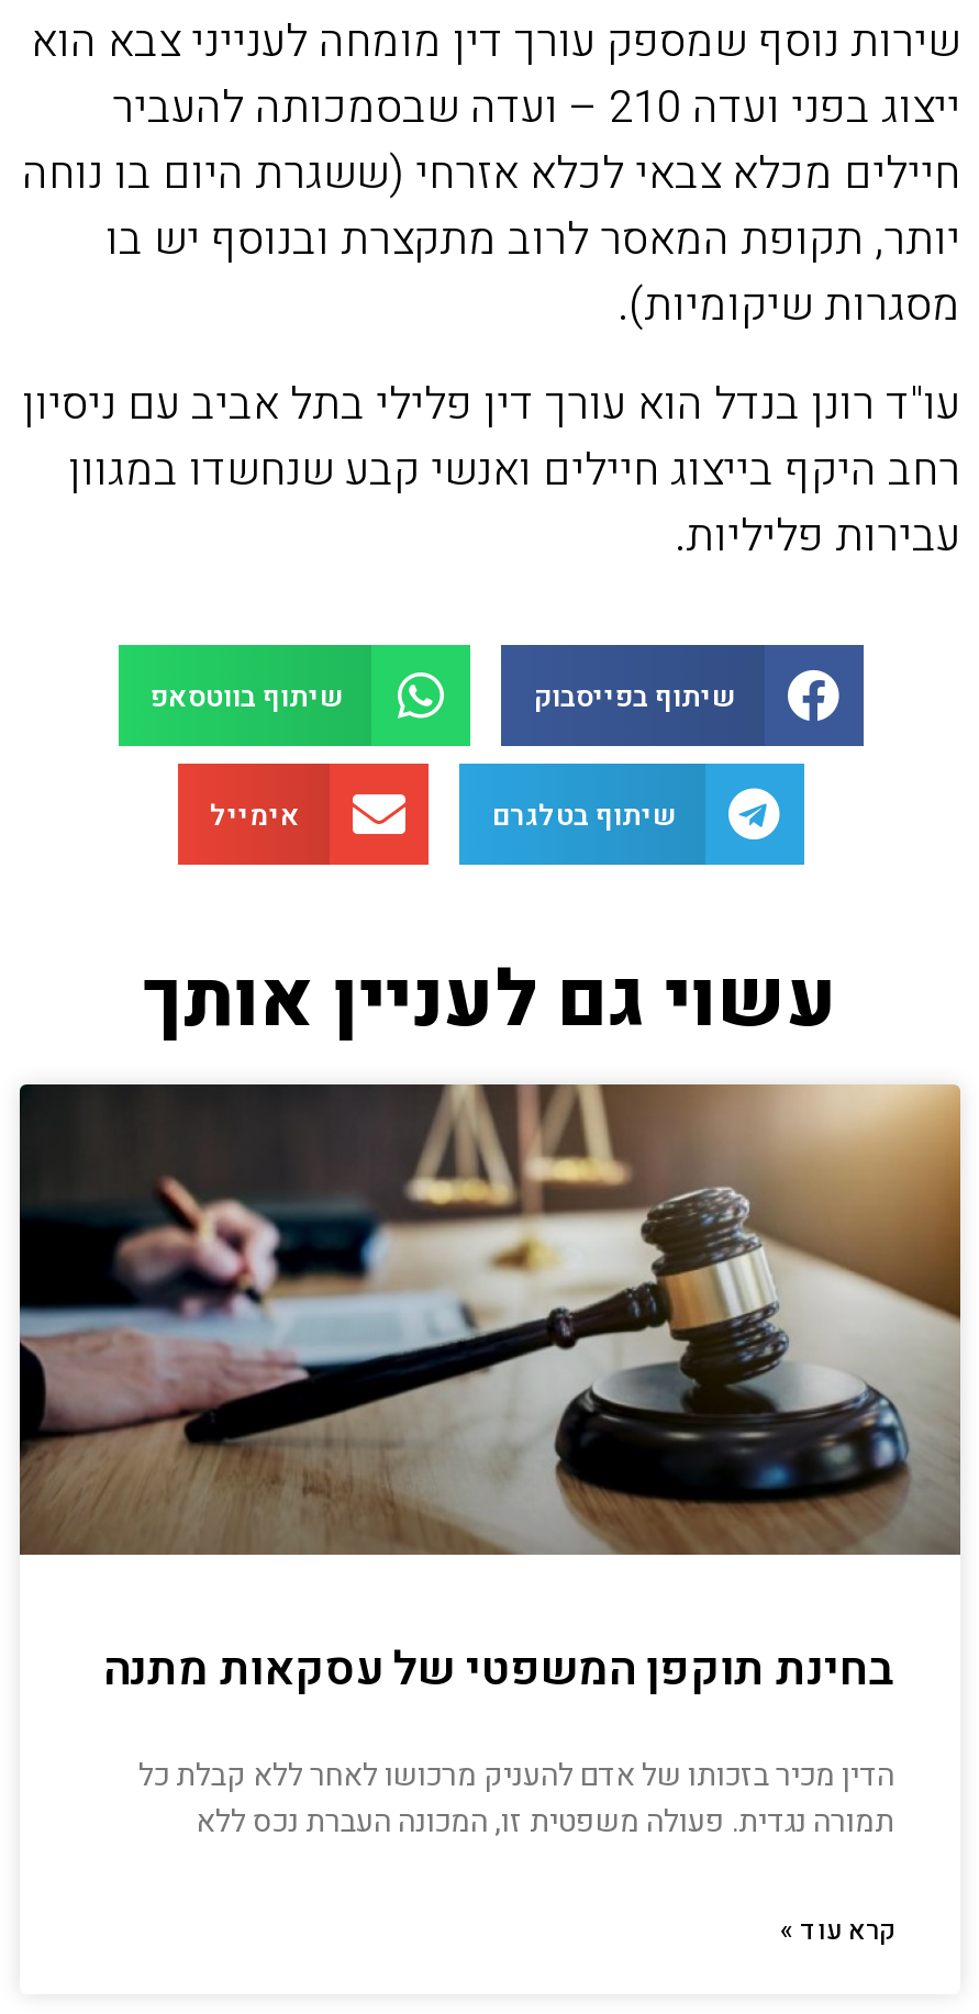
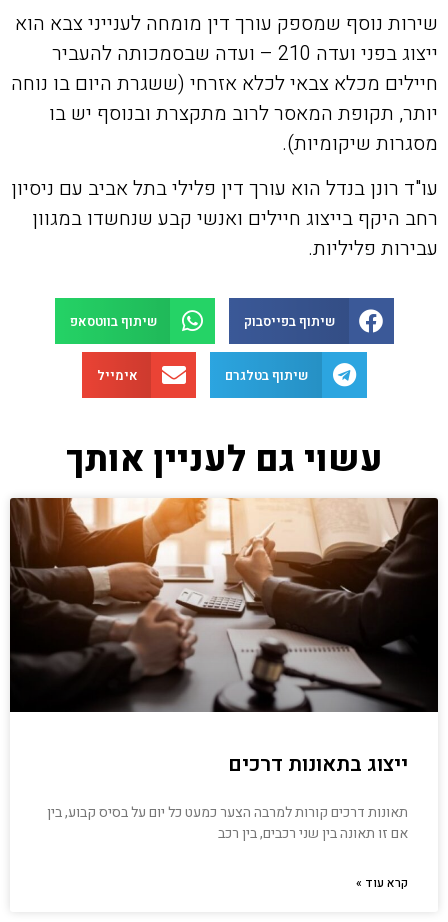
[18,1082,963,1704] [image] | בחינת תוקפן המשפטי של עסקאות מתנה -> [10,497,439,780] [image] | ייצוג בתאונות דרכים
[138,1752,894,1845] הדין מכיר בזכותו של אדם להעניק מרכושו לאחר ללא קבלת כל | תמורה נגדית. פעולה משפטית זו, המכונה העברת נכס ללא -> [47,802,408,844] תאונות דרכים קורות למרבה הצער כמעט כל יום על בסיס קבוע, בין | אם זו תאונה בין שני רכבים, בין רכב

